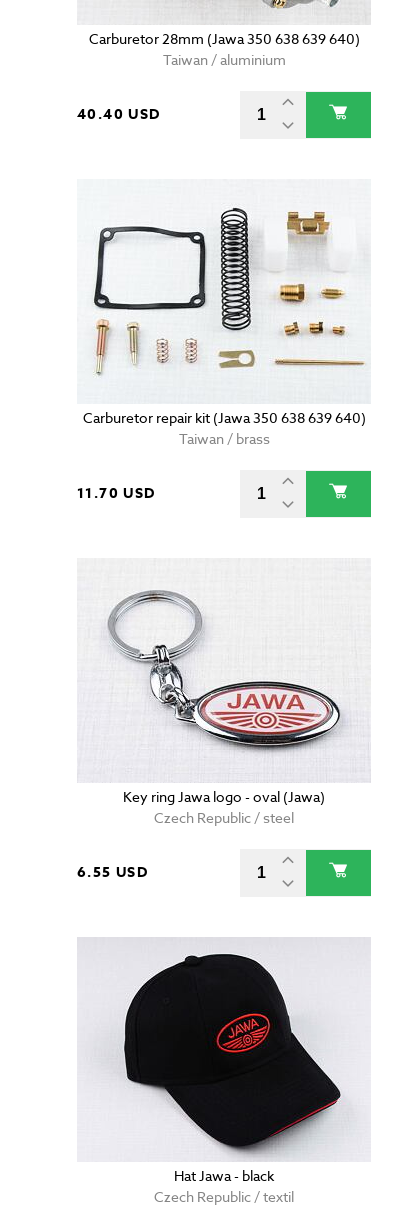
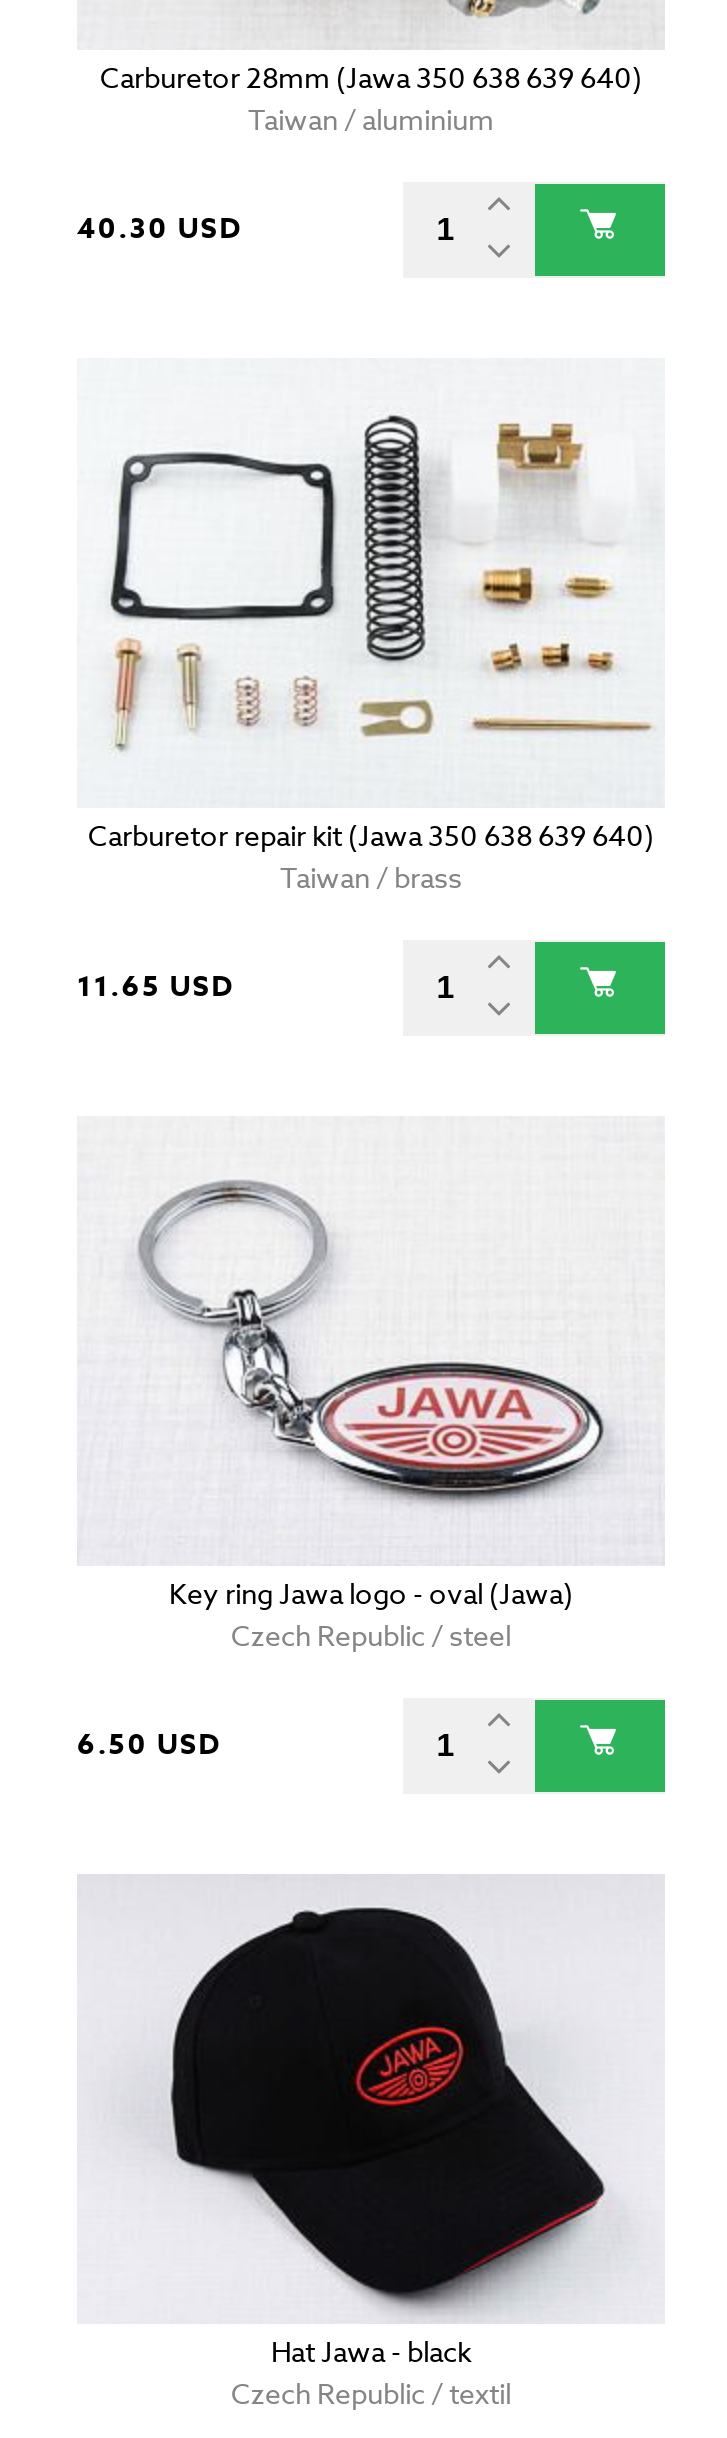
[77,104,161,125] 40.40 USD -> [77,209,242,251] 40.30 USD
[77,483,156,504] 11.70 USD -> [77,967,234,1009] 11.65 USD
[77,862,148,883] 6.55 USD -> [77,1725,221,1767] 6.50 USD

